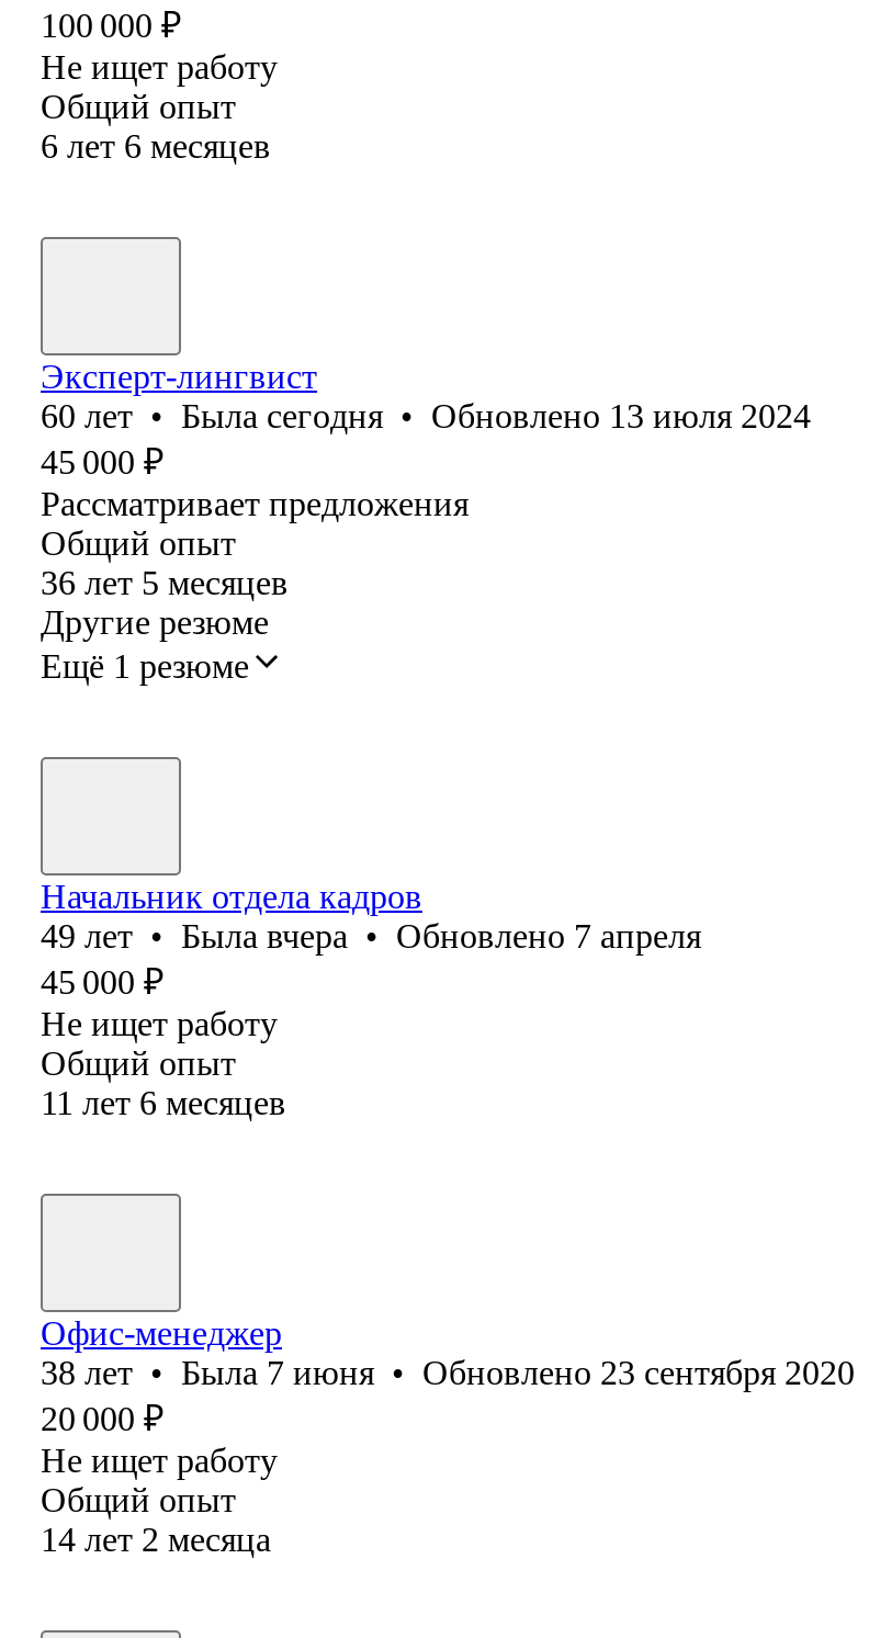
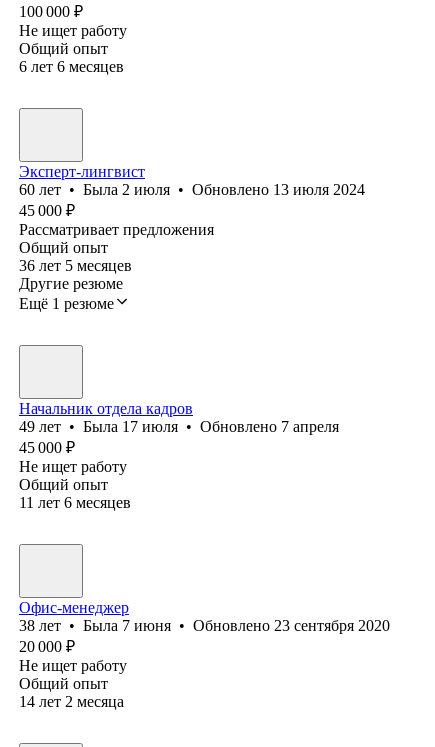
[41,397,811,434] 60 лет • Была сегодня • Обновлено 13 июля 2024 -> [19,181,365,198] 60 лет • Была 2 июля • Обновлено 13 июля 2024
[41,917,701,954] 49 лет • Была вчера • Обновлено 7 апреля -> [19,418,339,435] 49 лет • Была 17 июля • Обновлено 7 апреля

